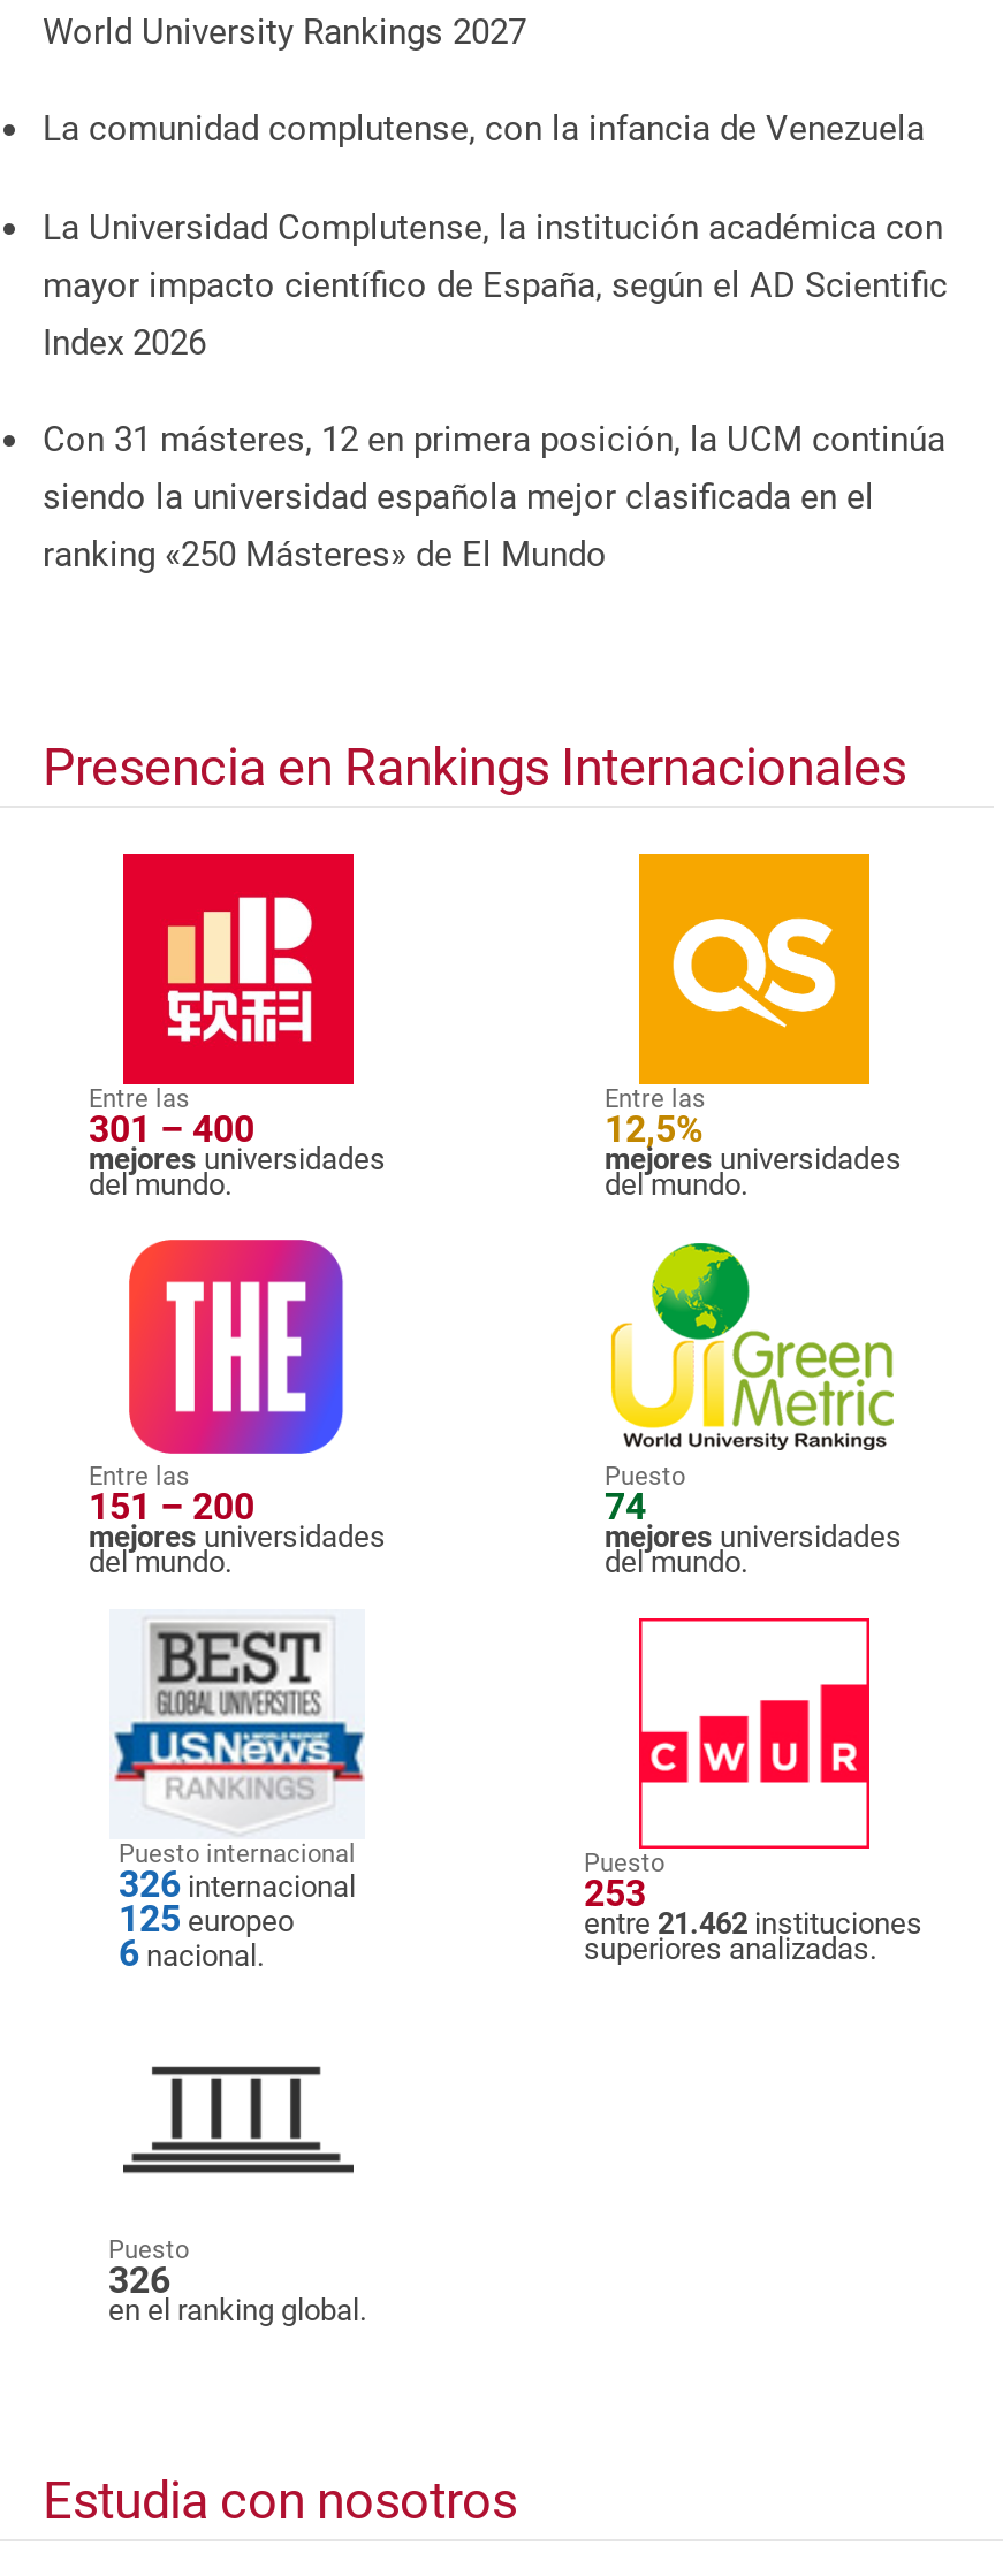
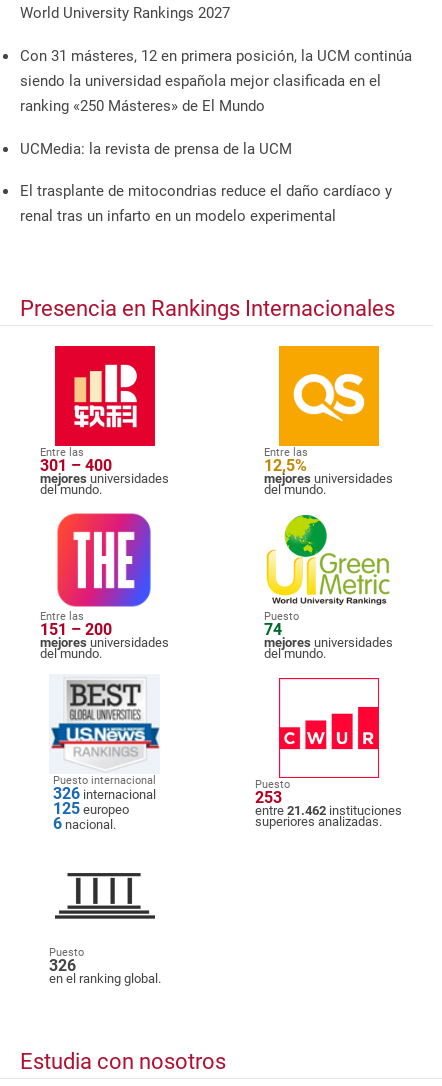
[43,108,948,363] La comunidad complutense, con la infancia de Venezuela | La Universidad Complutense, la institución académica con | mayor impacto científico de España, según el AD Scientific | Index 2026 -> none
moved [43,419,945,576] -> [20,47,412,115]: Con 31 másteres, 12 en primera posición, la UCM continúa | siendo la universidad española mejor clasificada en el | ranking «250 Másteres» de El Mundo
none -> [20,140,392,225] UCMedia: la revista de prensa de la UCM | El trasplante de mitocondrias reduce el daño cardíaco y | renal tras un infarto en un modelo experimental

